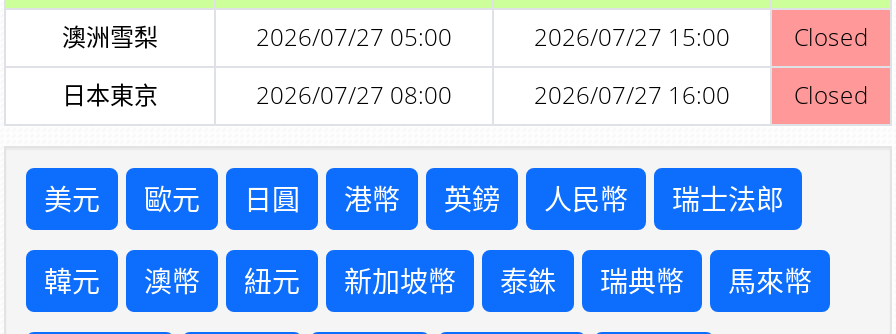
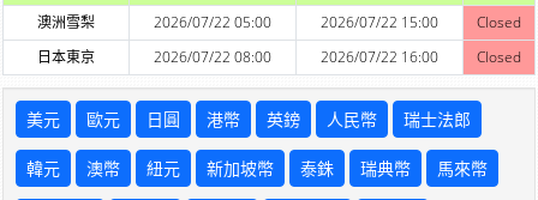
[256,20,452,54] 2026/07/27 05:00 -> [154,12,271,32] 2026/07/22 05:00
[534,20,868,54] 2026/07/27 15:00 Closed -> [321,12,521,32] 2026/07/22 15:00 Closed
[256,78,452,112] 2026/07/27 08:00 -> [154,47,271,67] 2026/07/22 08:00
[534,78,868,112] 2026/07/27 16:00 Closed -> [321,47,521,67] 2026/07/22 16:00 Closed

